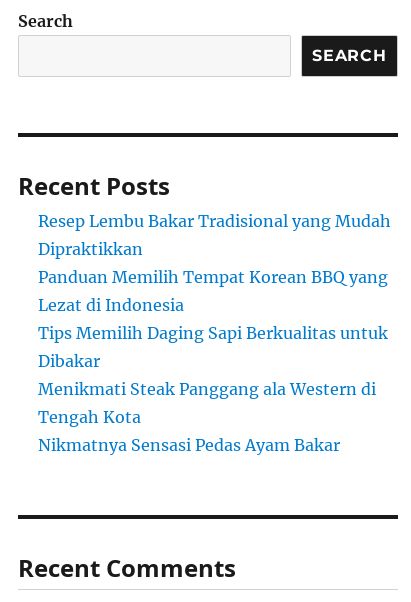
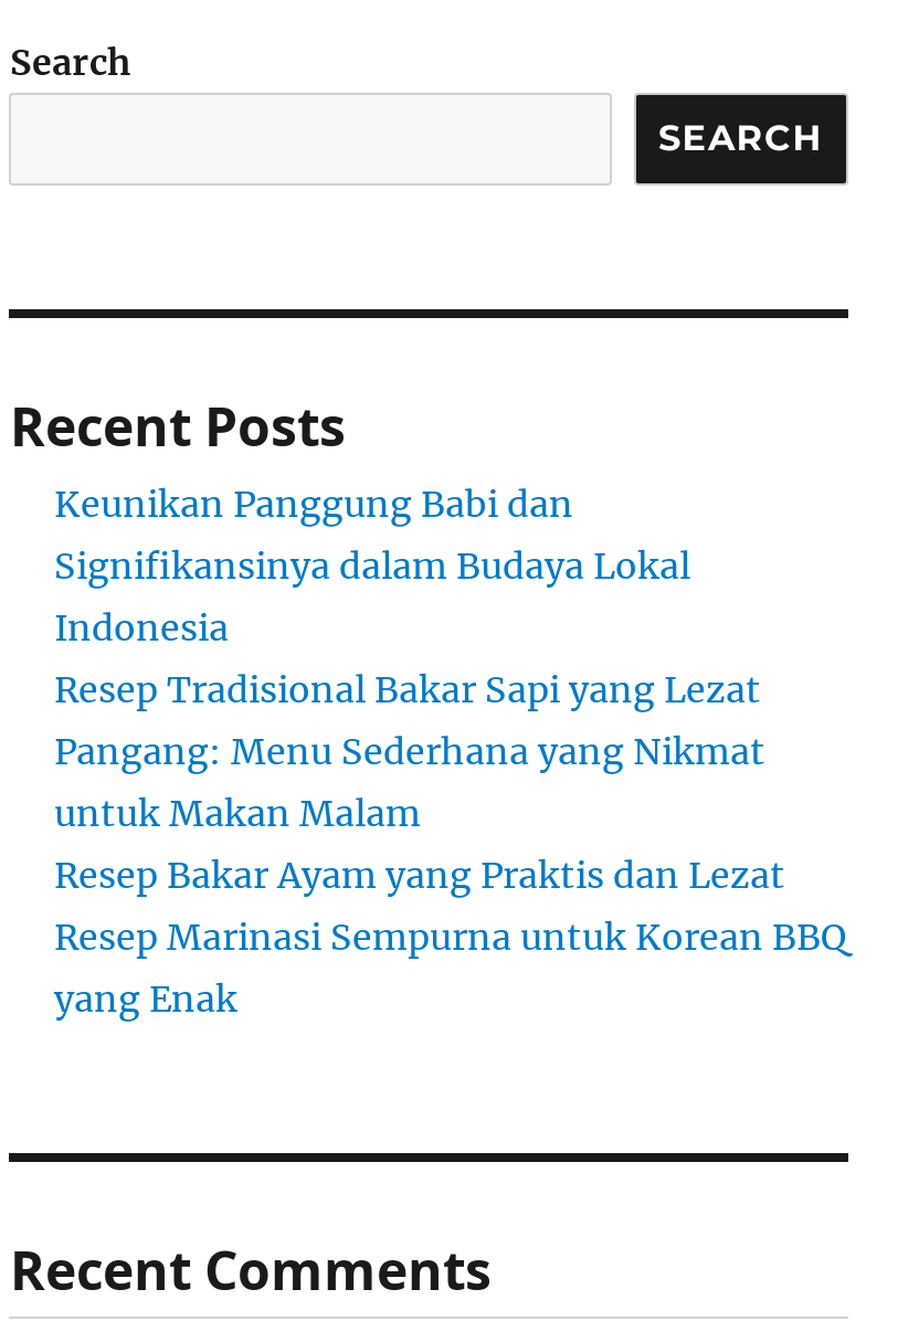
[38,211,391,455] Resep Lembu Bakar Tradisional yang Mudah | Dipraktikkan | Panduan Memilih Tempat Korean BBQ yang | Lezat di Indonesia | Tips Memilih Daging Sapi Berkualitas untuk | Dibakar | Menikmati Steak Panggang ala Western di | Tengah Kota | Nikmatnya Sensasi Pedas Ayam Bakar -> [54,482,847,1021] Keunikan Panggung Babi dan | Signifikansinya dalam Budaya Lokal | Indonesia | Resep Tradisional Bakar Sapi yang Lezat | Pangang: Menu Sederhana yang Nikmat | untuk Makan Malam | Resep Bakar Ayam yang Praktis dan Lezat | Resep Marinasi Sempurna untuk Korean BBQ | yang Enak

